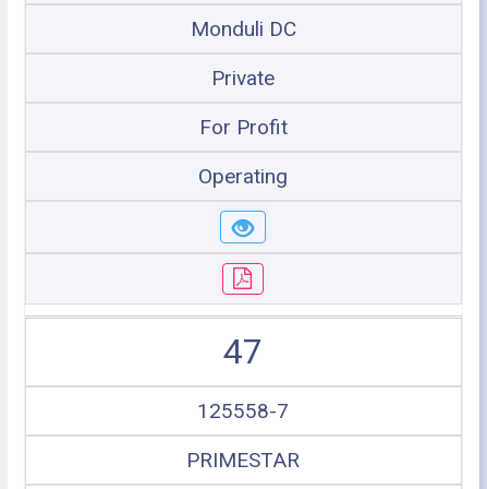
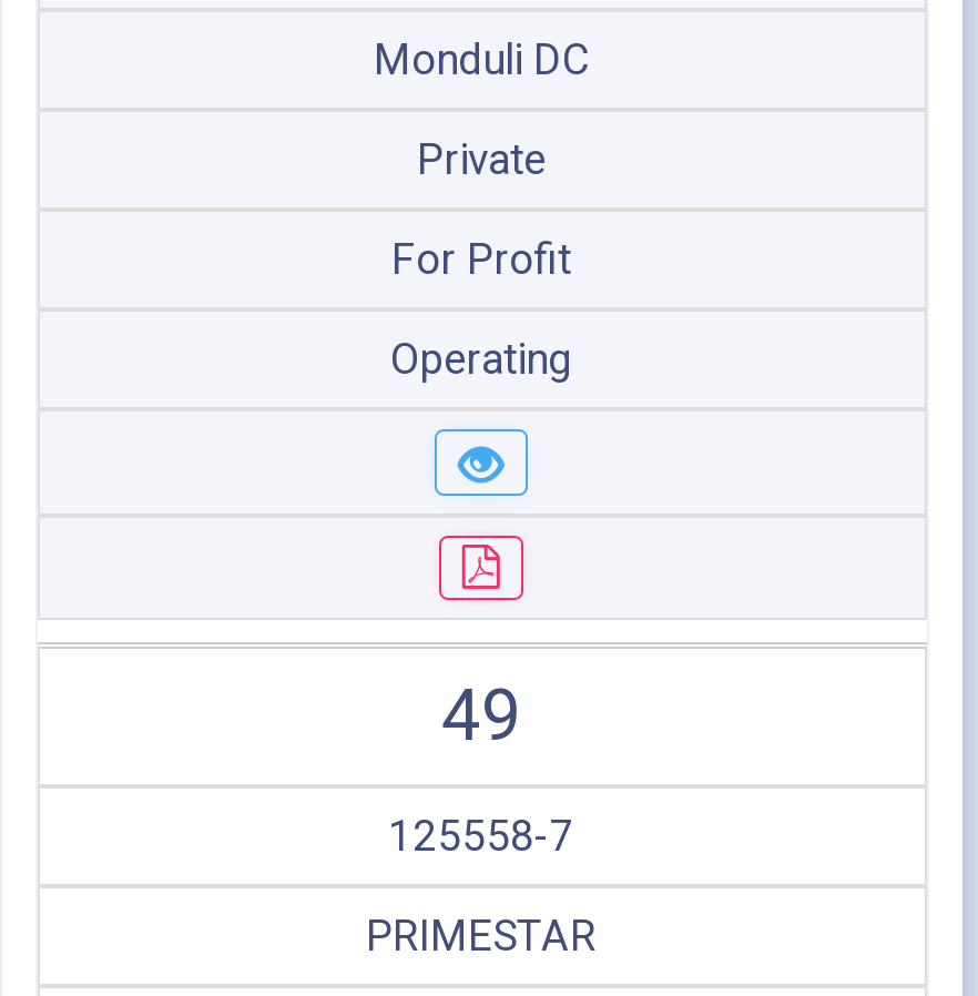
[223,331,263,372] 47 -> [441,673,521,758] 49

